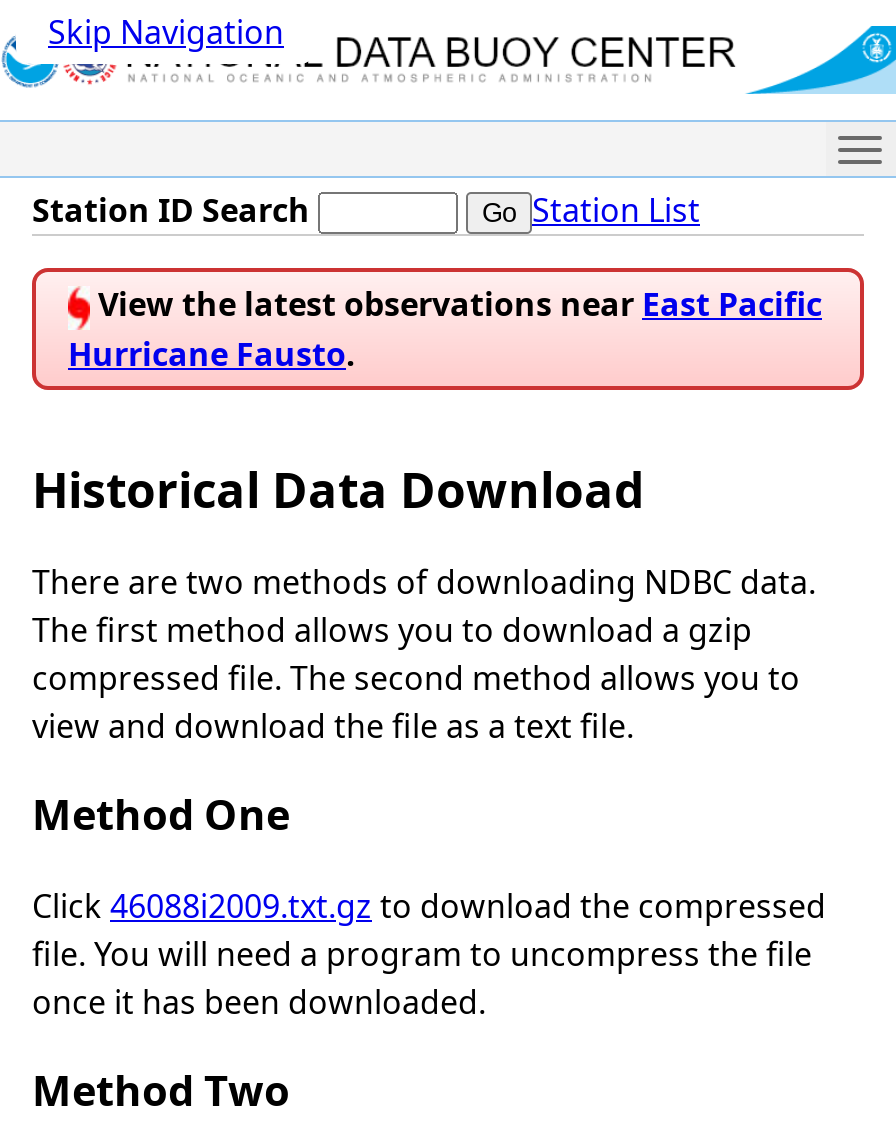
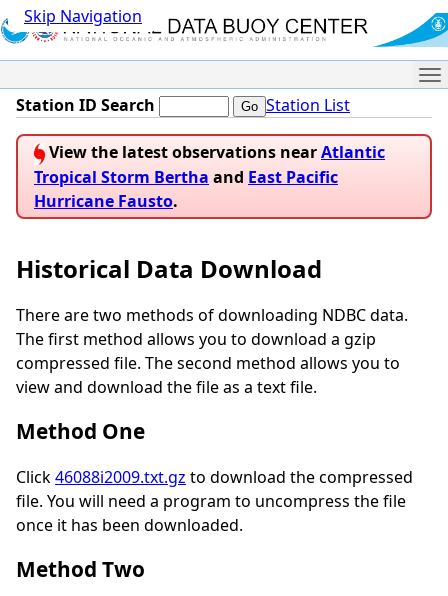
[90,283,822,327] View the latest observations near East Pacific -> [34,141,385,188] View the latest observations near Atlantic | Tropical Storm Bertha and East Pacific

